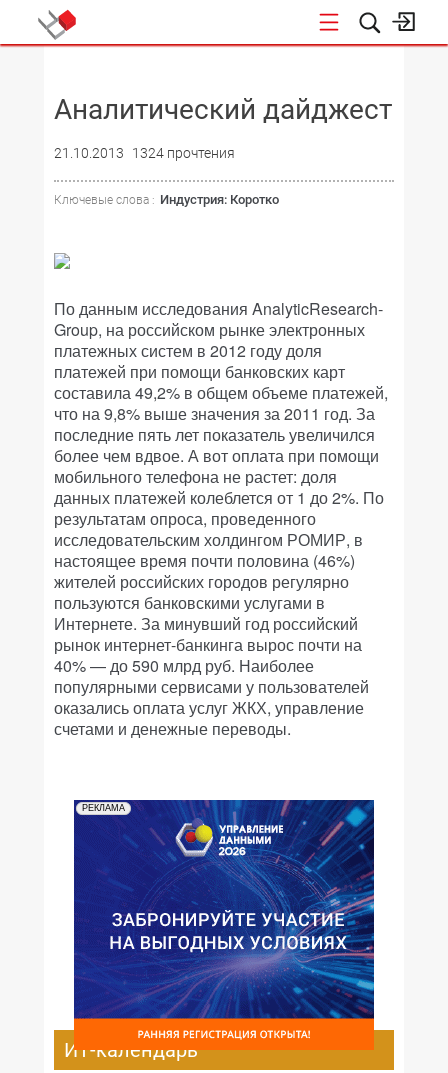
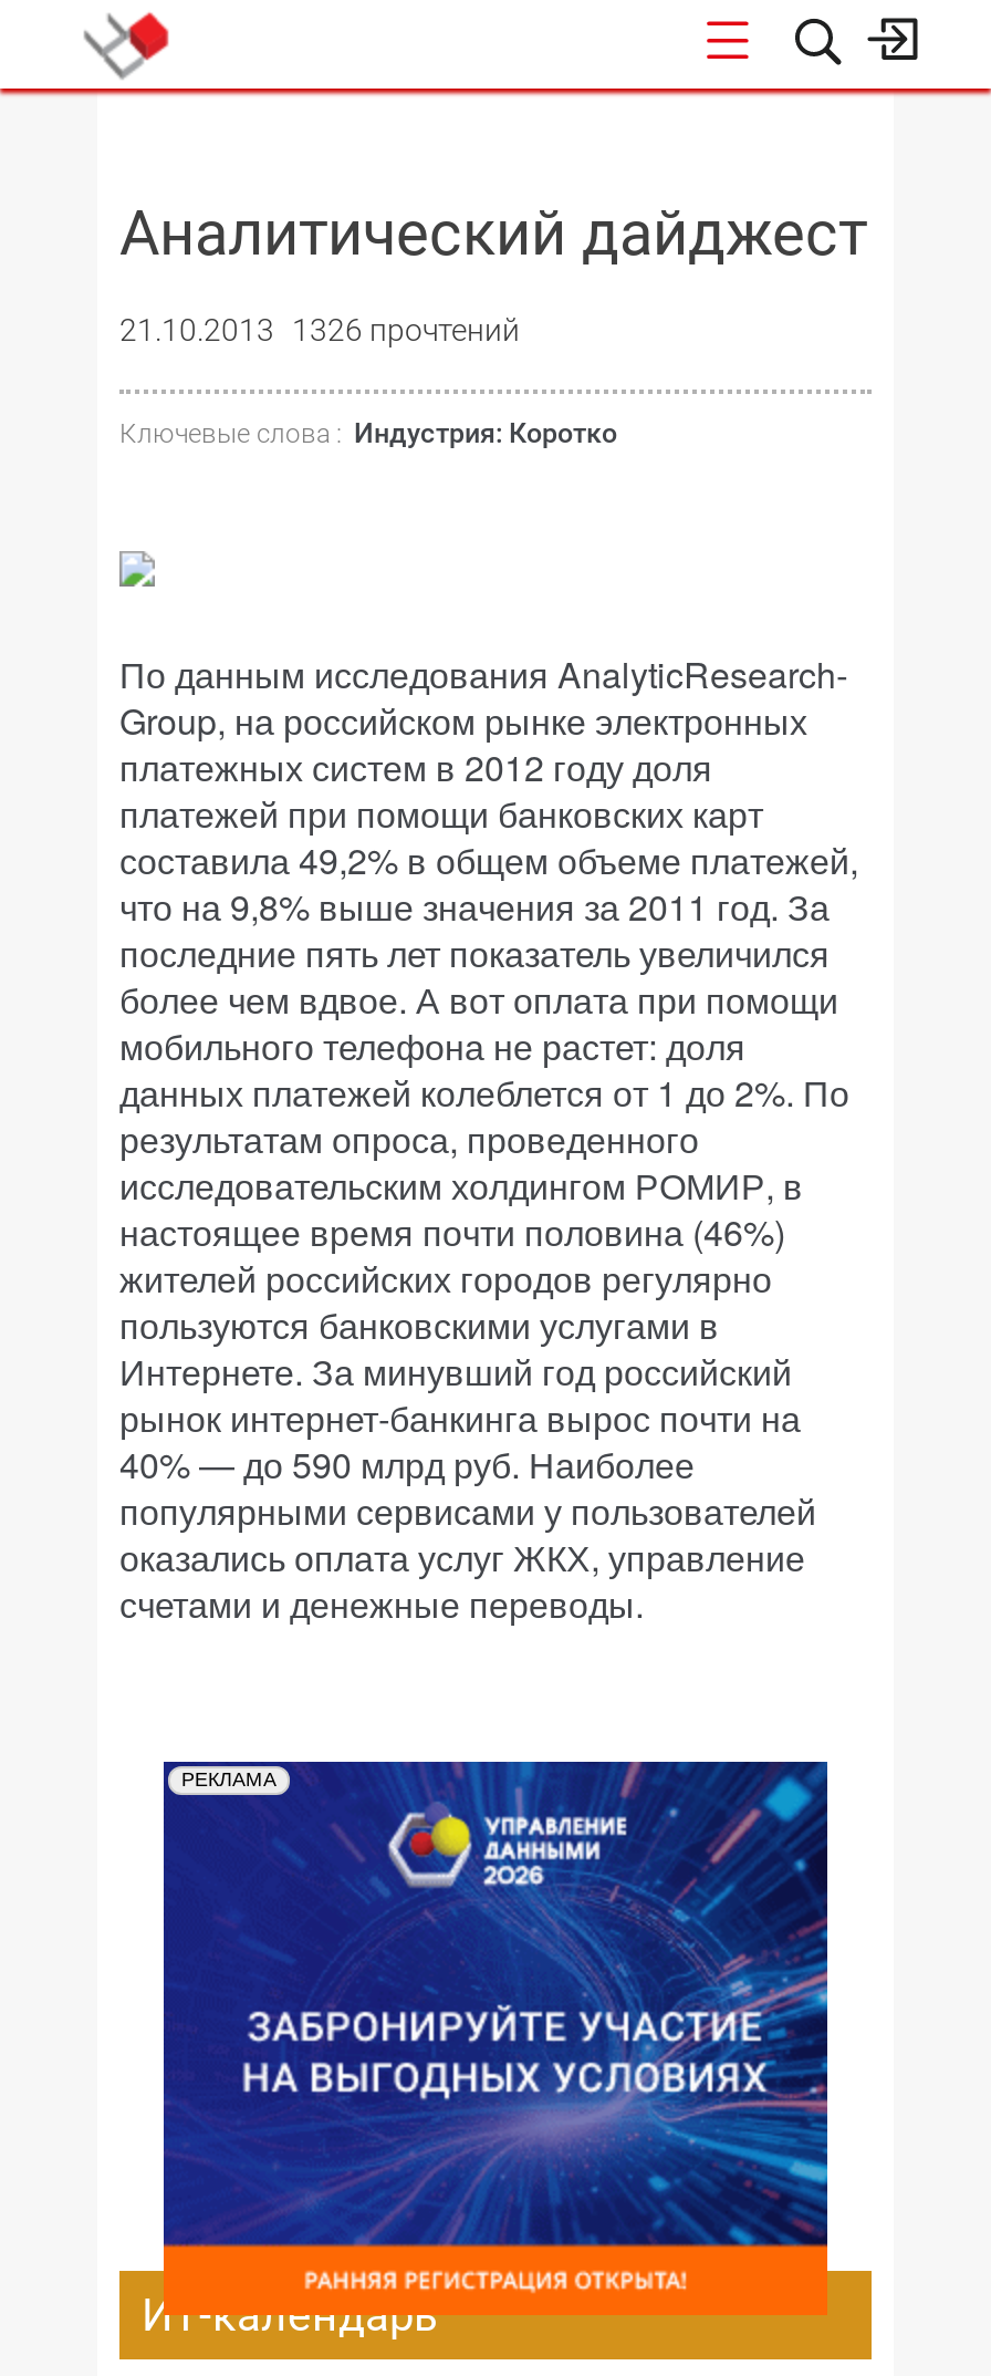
[54,145,235,161] 21.10.2013 1324 прочтения -> [119,312,520,347] 21.10.2013 1326 прочтений

